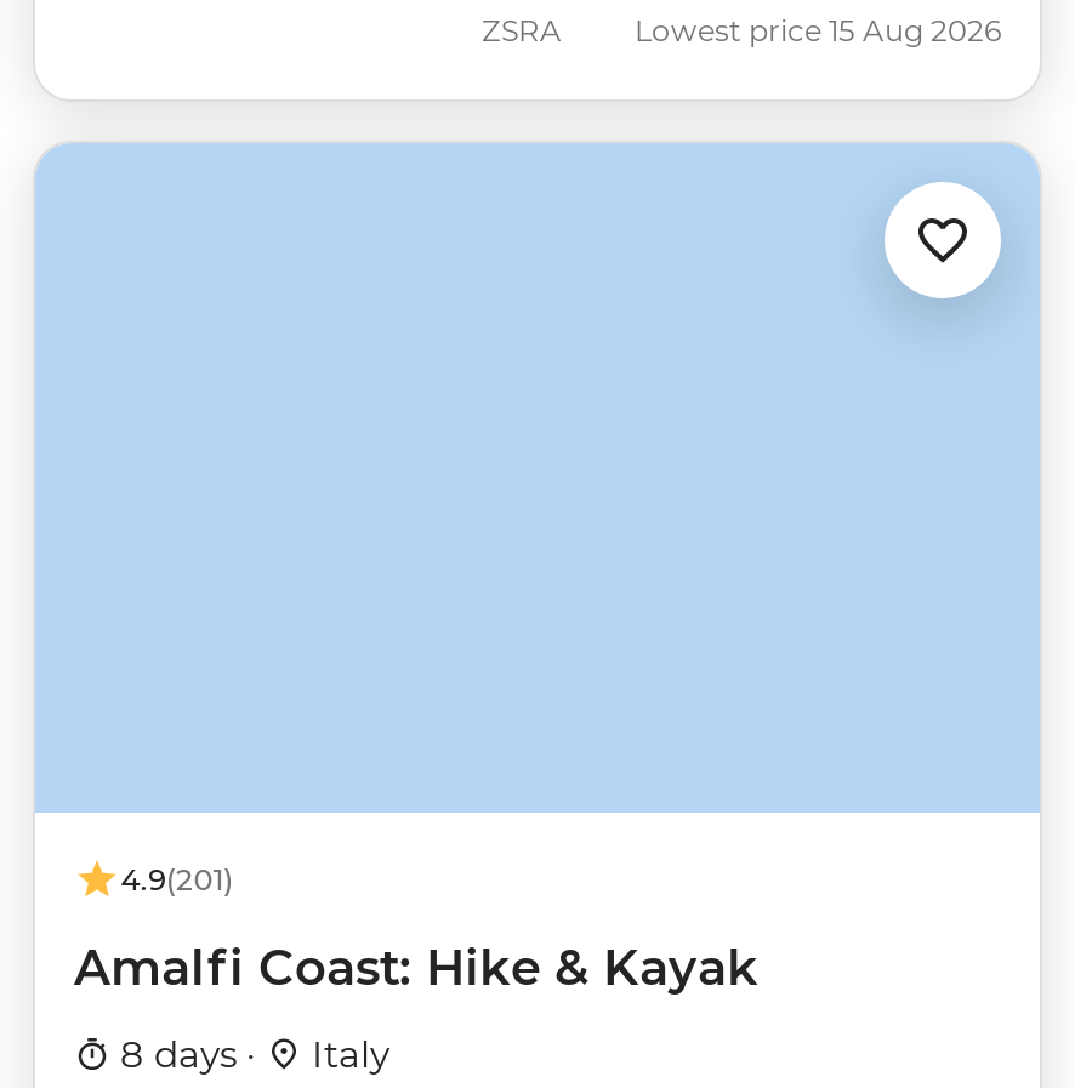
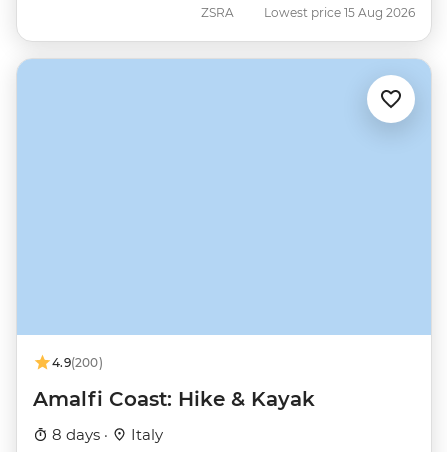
[121,862,234,898] 4.9(201) -> [52,355,103,370] 4.9(200)

